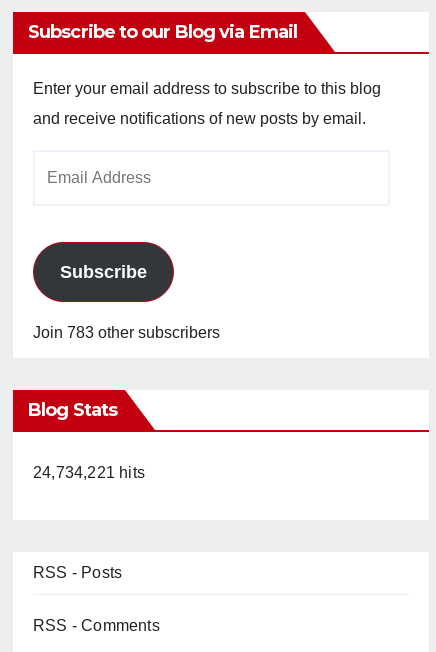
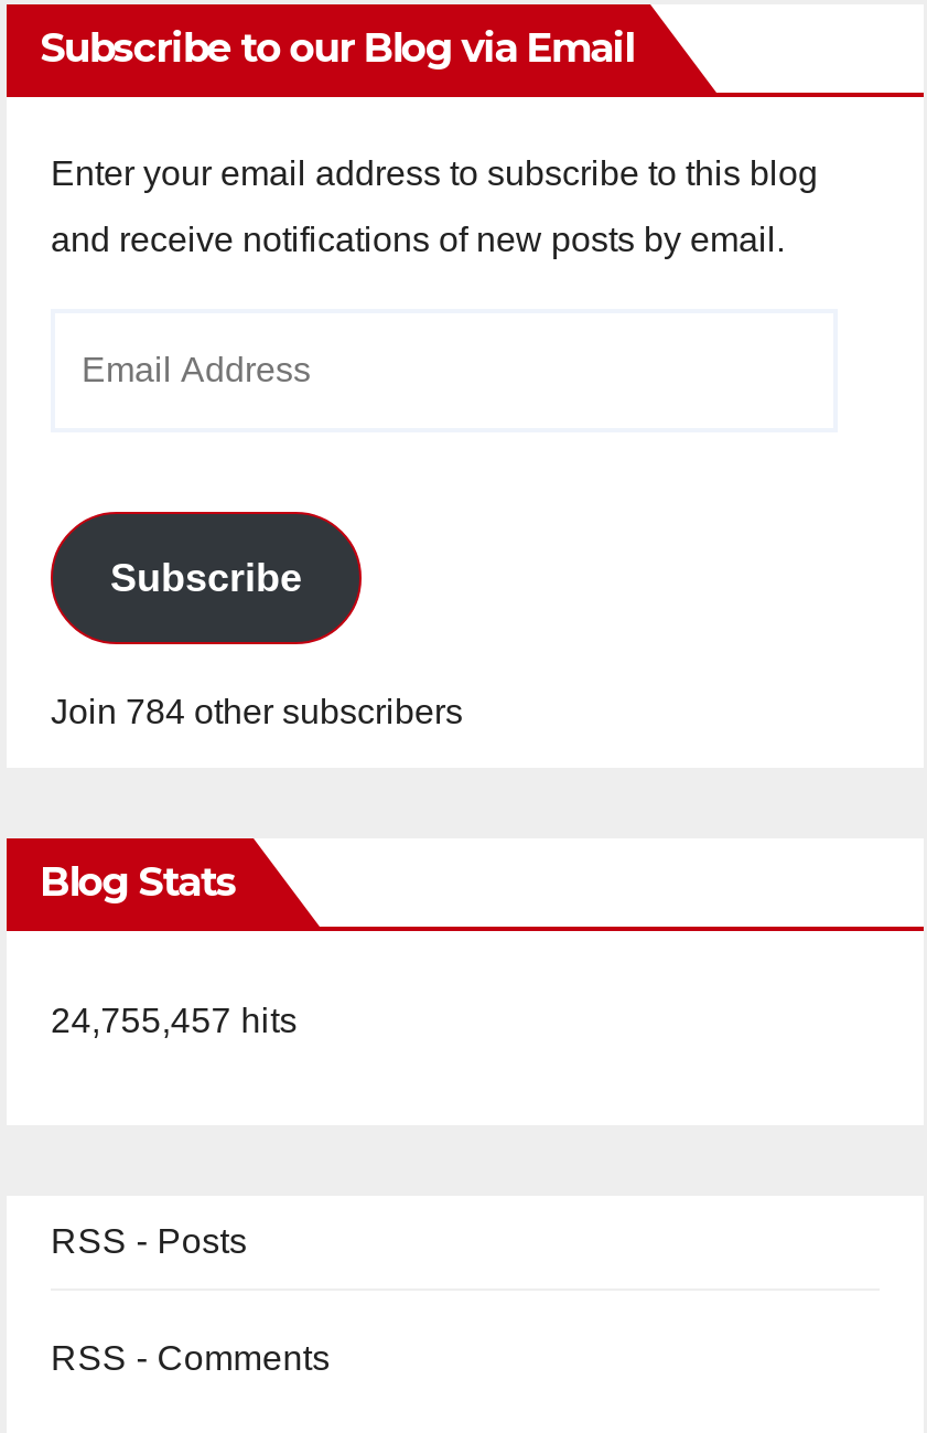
[33,324,220,341] Join 783 other subscribers -> [51,692,463,730] Join 784 other subscribers
[33,464,145,481] 24,734,221 hits -> [51,1001,298,1039] 24,755,457 hits

